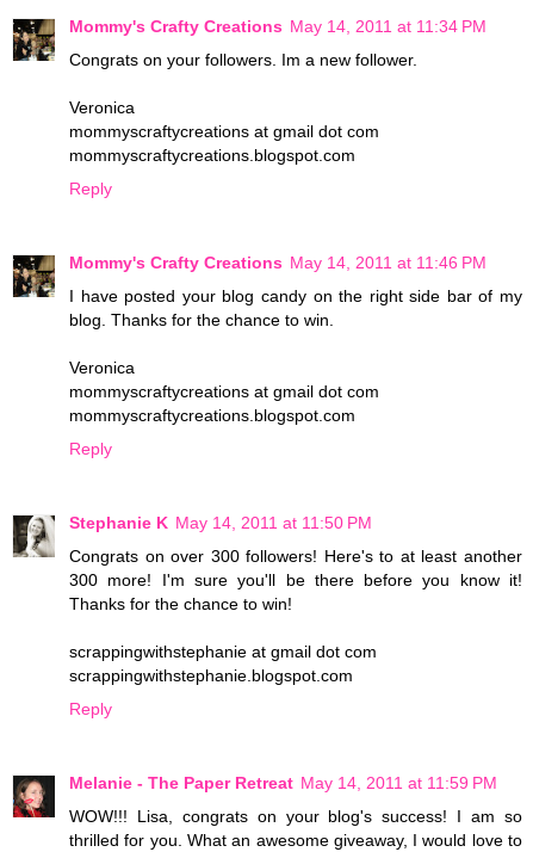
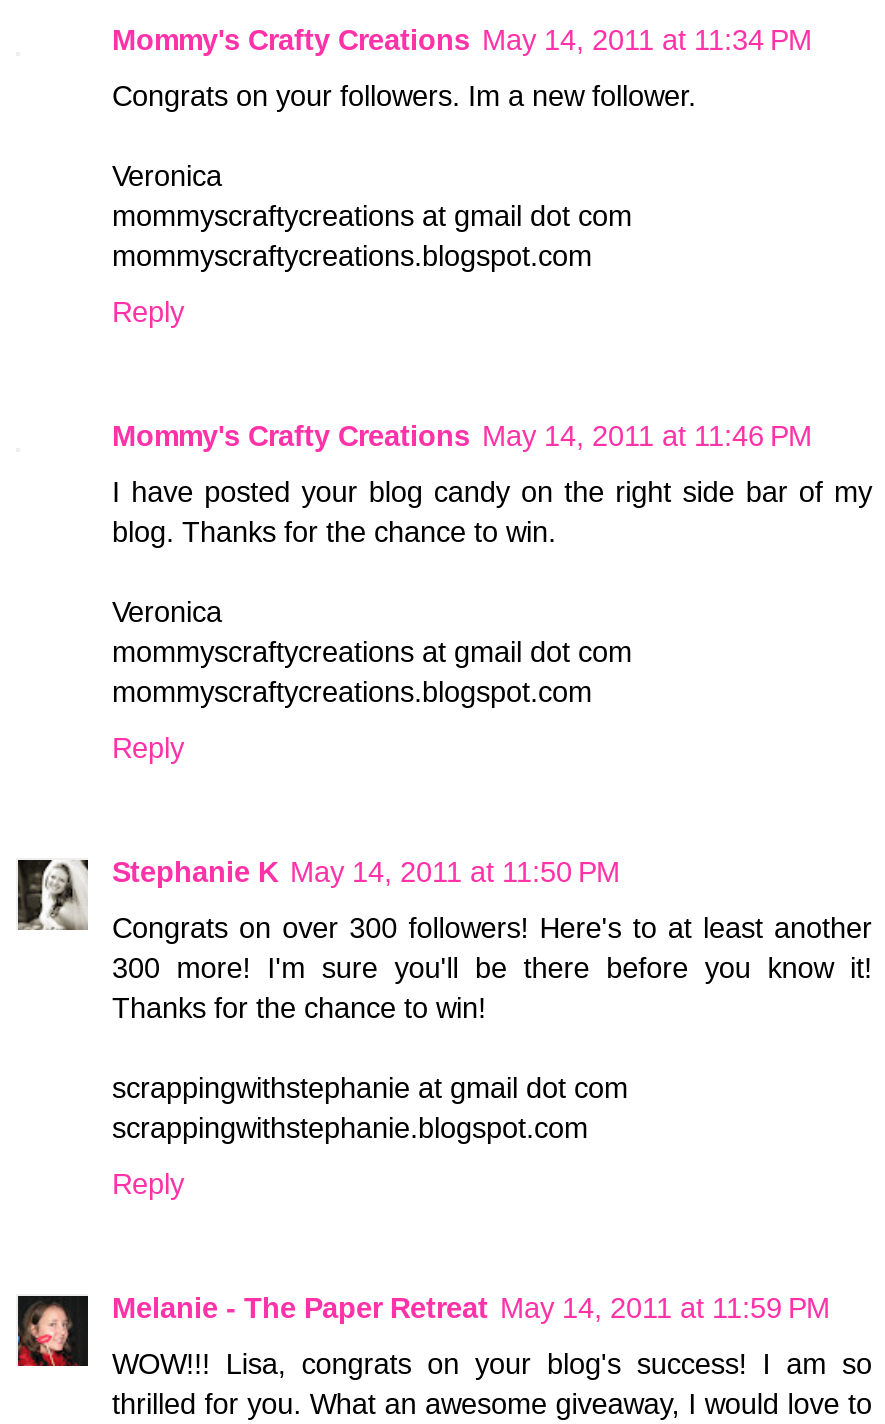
[12,18,56,62] [image] -> none
[12,254,56,298] [image] -> none

